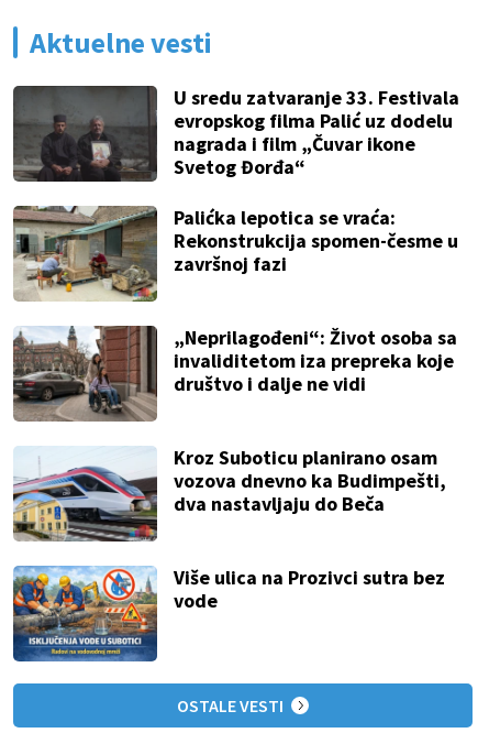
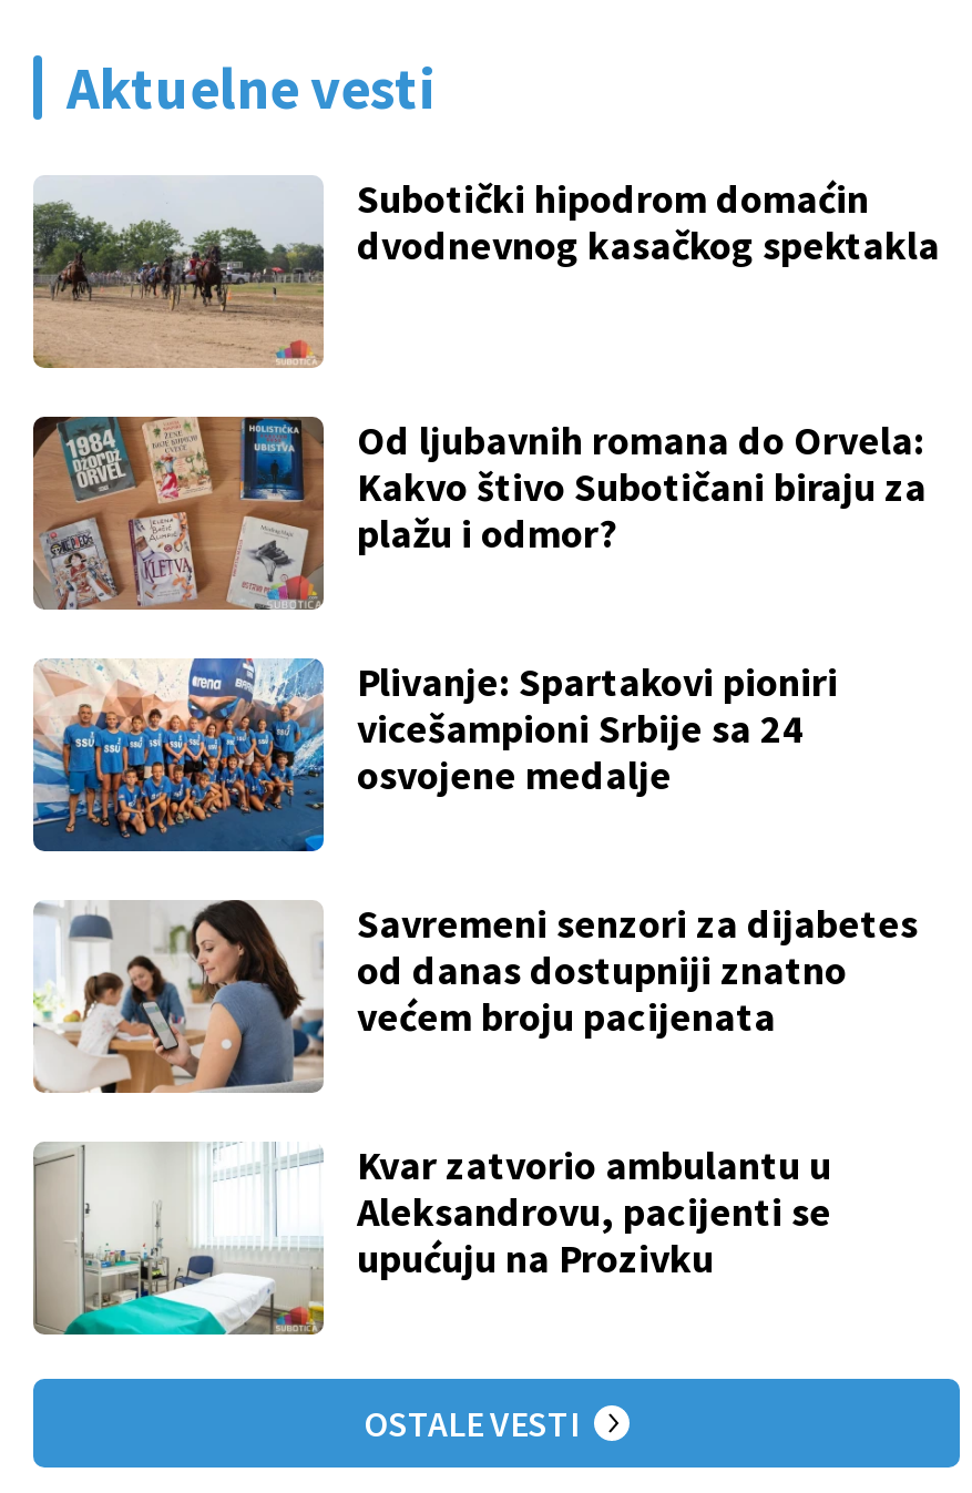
[12,85,459,183] [image] | U sredu zatvaranje 33. Festivala | evropskog filma Palić uz dodelu | nagrada i film „Čuvar ikone | Svetog Đorđa“ -> [31,173,940,370] [image] | Subotički hipodrom domaćin | dvodnevnog kasačkog spektakla
[12,205,458,302] [image] | Palićka lepotica se vraća: | Rekonstrukcija spomen-česme u | završnoj fazi -> [33,415,927,610] [image] | Od ljubavnih romana do Orvela: | Kakvo štivo Subotičani biraju za | plažu i odmor?
[12,325,457,423] [image] | „Neprilagođeni“: Život osoba sa | invaliditetom iza prepreka koje | društvo i dalje ne vidi -> [31,656,838,853] [image] | Plivanje: Spartakovi pioniri | vicešampioni Srbije sa 24 | osvojene medalje
[12,445,446,543] [image] | Kroz Suboticu planirano osam | vozova dnevno ka Budimpešti, | dva nastavljaju do Beča -> [33,898,918,1095] [image] | Savremeni senzori za dijabetes | od danas dostupniji znatno | većem broju pacijenata
[12,565,445,663] [image] | Više ulica na Prozivci sutra bez | vode -> [31,1140,831,1337] [image] | Kvar zatvorio ambulantu u | Aleksandrovu, pacijenti se | upućuju na Prozivku

